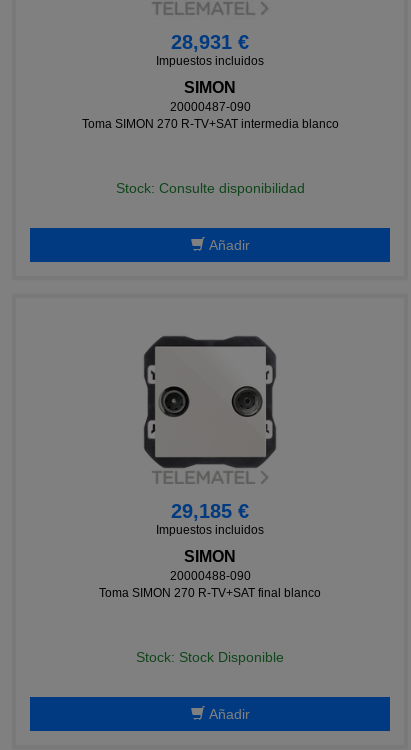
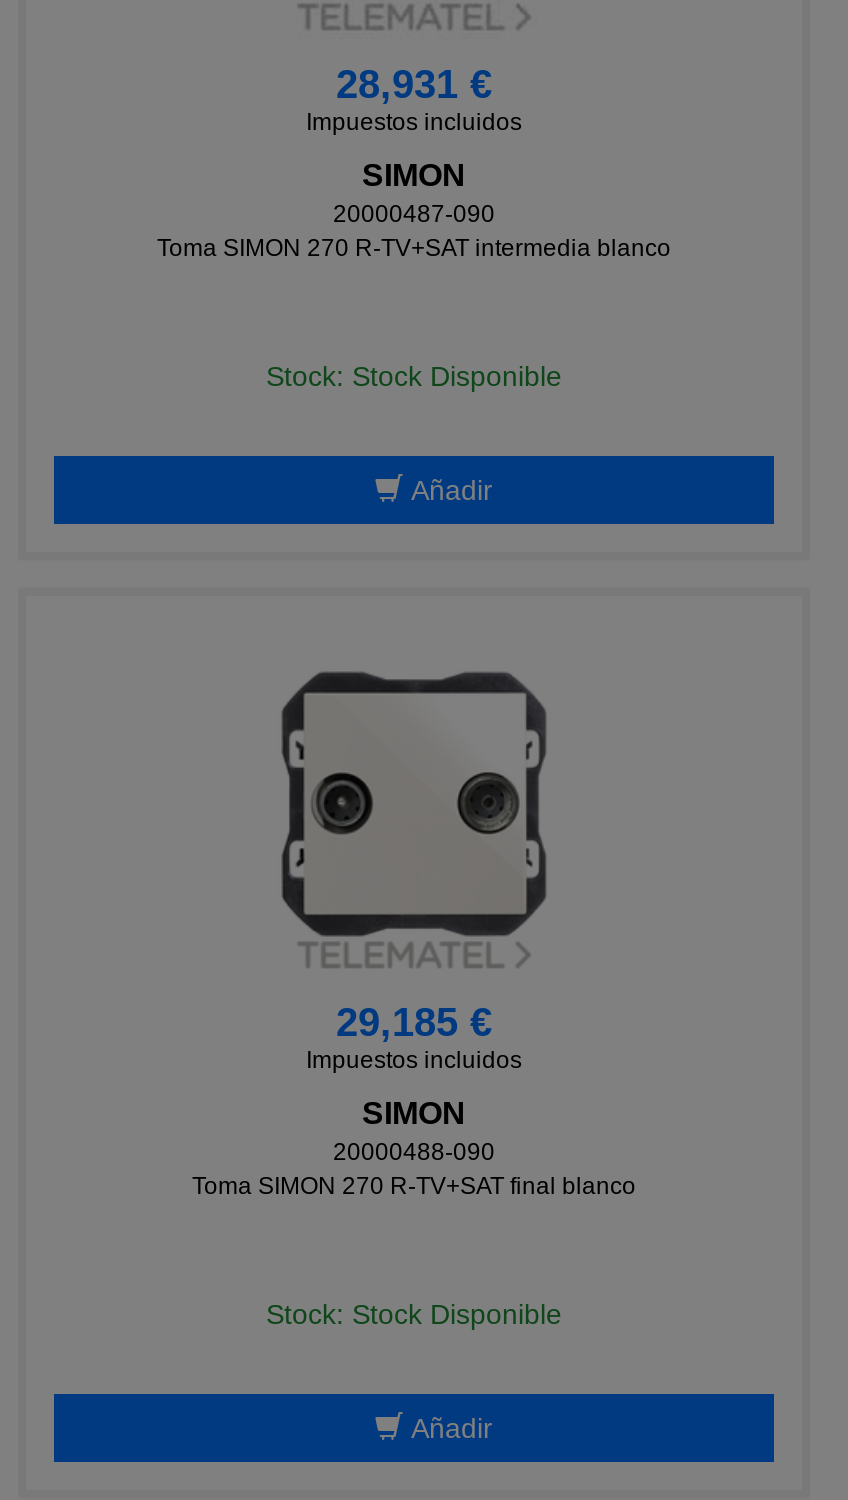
[115,180,304,196] Stock: Consulte disponibilidad -> [266,360,562,392] Stock: Stock Disponible

